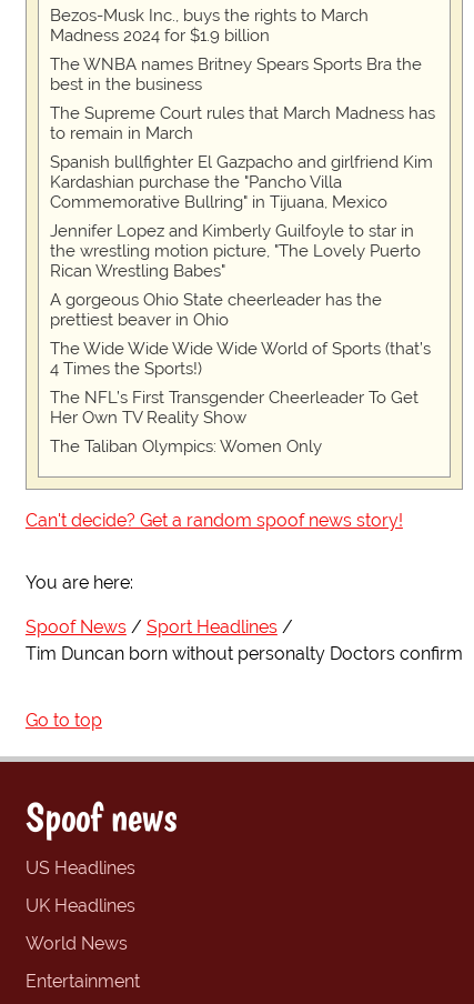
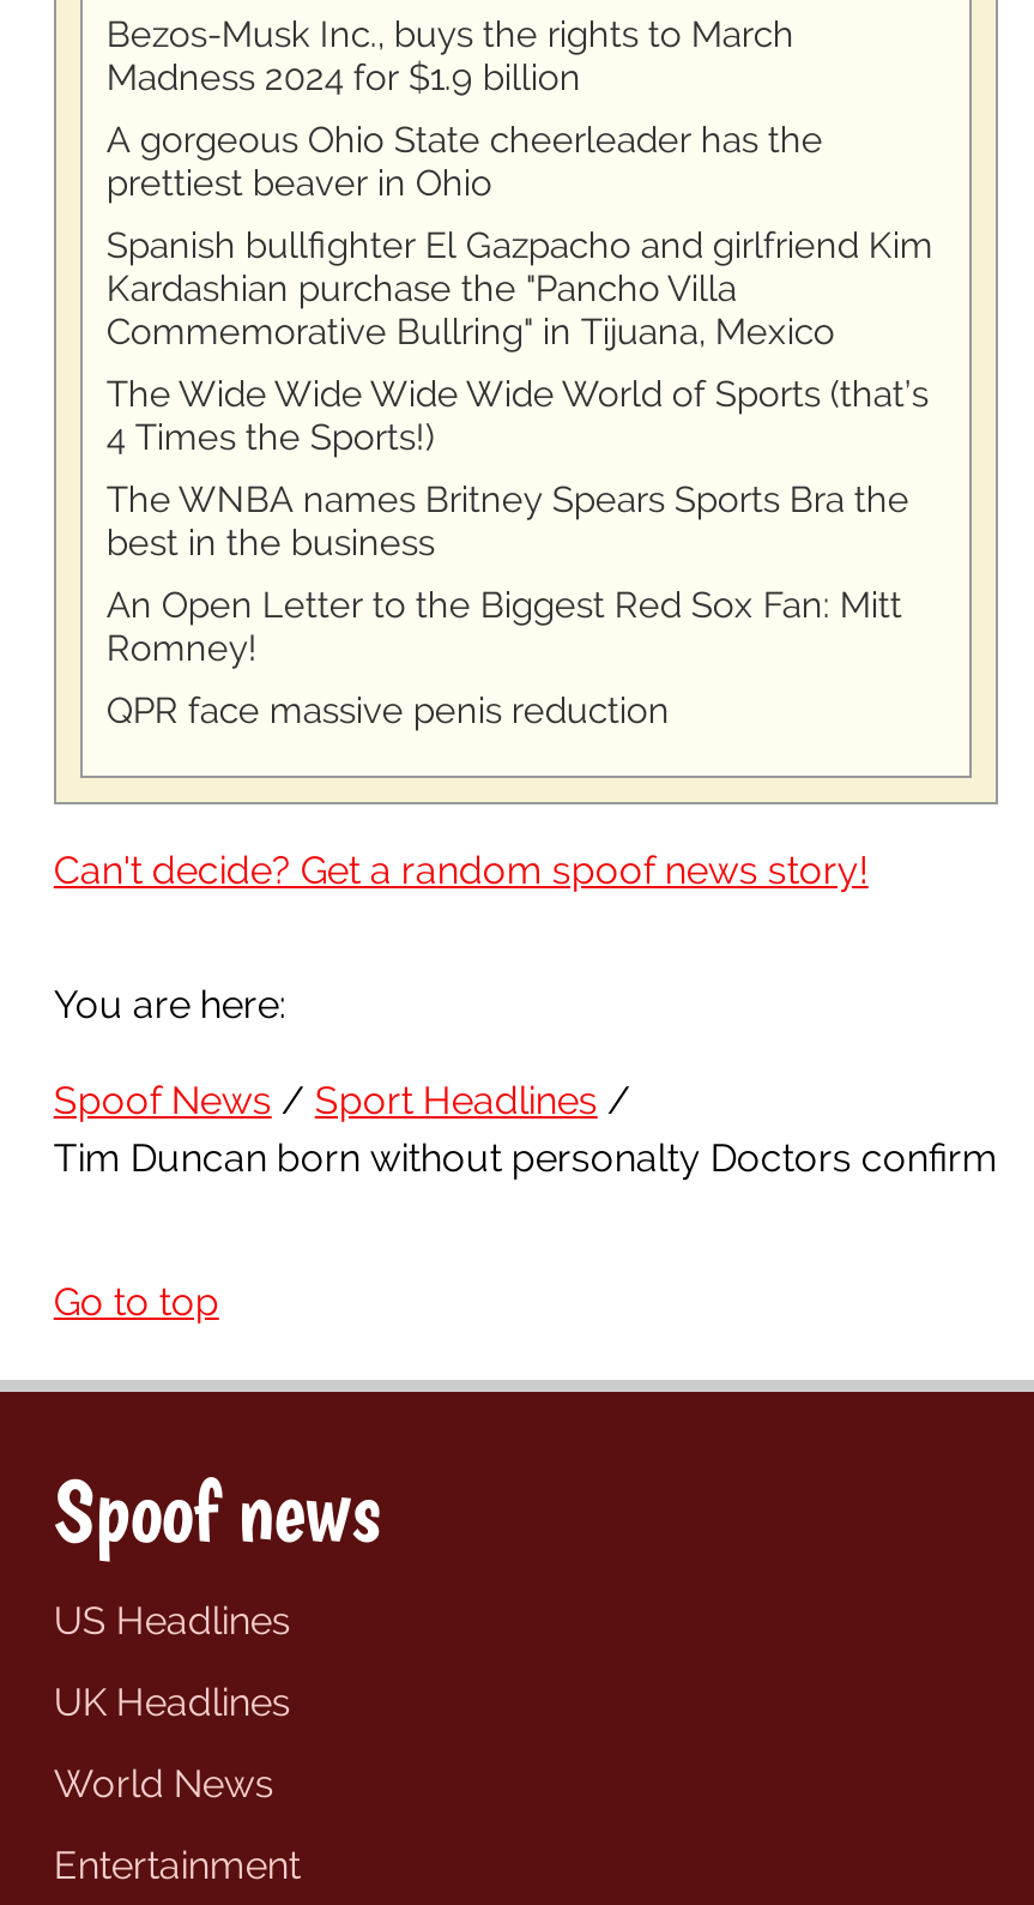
moved [50,55,422,95] -> [106,478,909,564]: The WNBA names Britney Spears Sports Bra the | best in the business
[50,104,435,144] The Supreme Court rules that March Madness has | to remain in March -> none
[50,221,421,281] Jennifer Lopez and Kimberly Guilfoyle to star in | the wrestling motion picture, "The Lovely Puerto | Rican Wrestling Babes" -> none
moved [50,290,382,330] -> [106,118,823,205]: A gorgeous Ohio State cheerleader has the | prettiest beaver in Ohio
moved [50,339,431,379] -> [106,373,928,459]: The Wide Wide Wide Wide World of Sports (that’s | 4 Times the Sports!)
[50,388,418,457] The NFL’s First Transgender Cheerleader To Get | Her Own TV Reality Show | The Taliban Olympics: Women Only -> [106,584,902,732] An Open Letter to the Biggest Red Sox Fan: Mitt | Romney! | QPR face massive penis reduction

